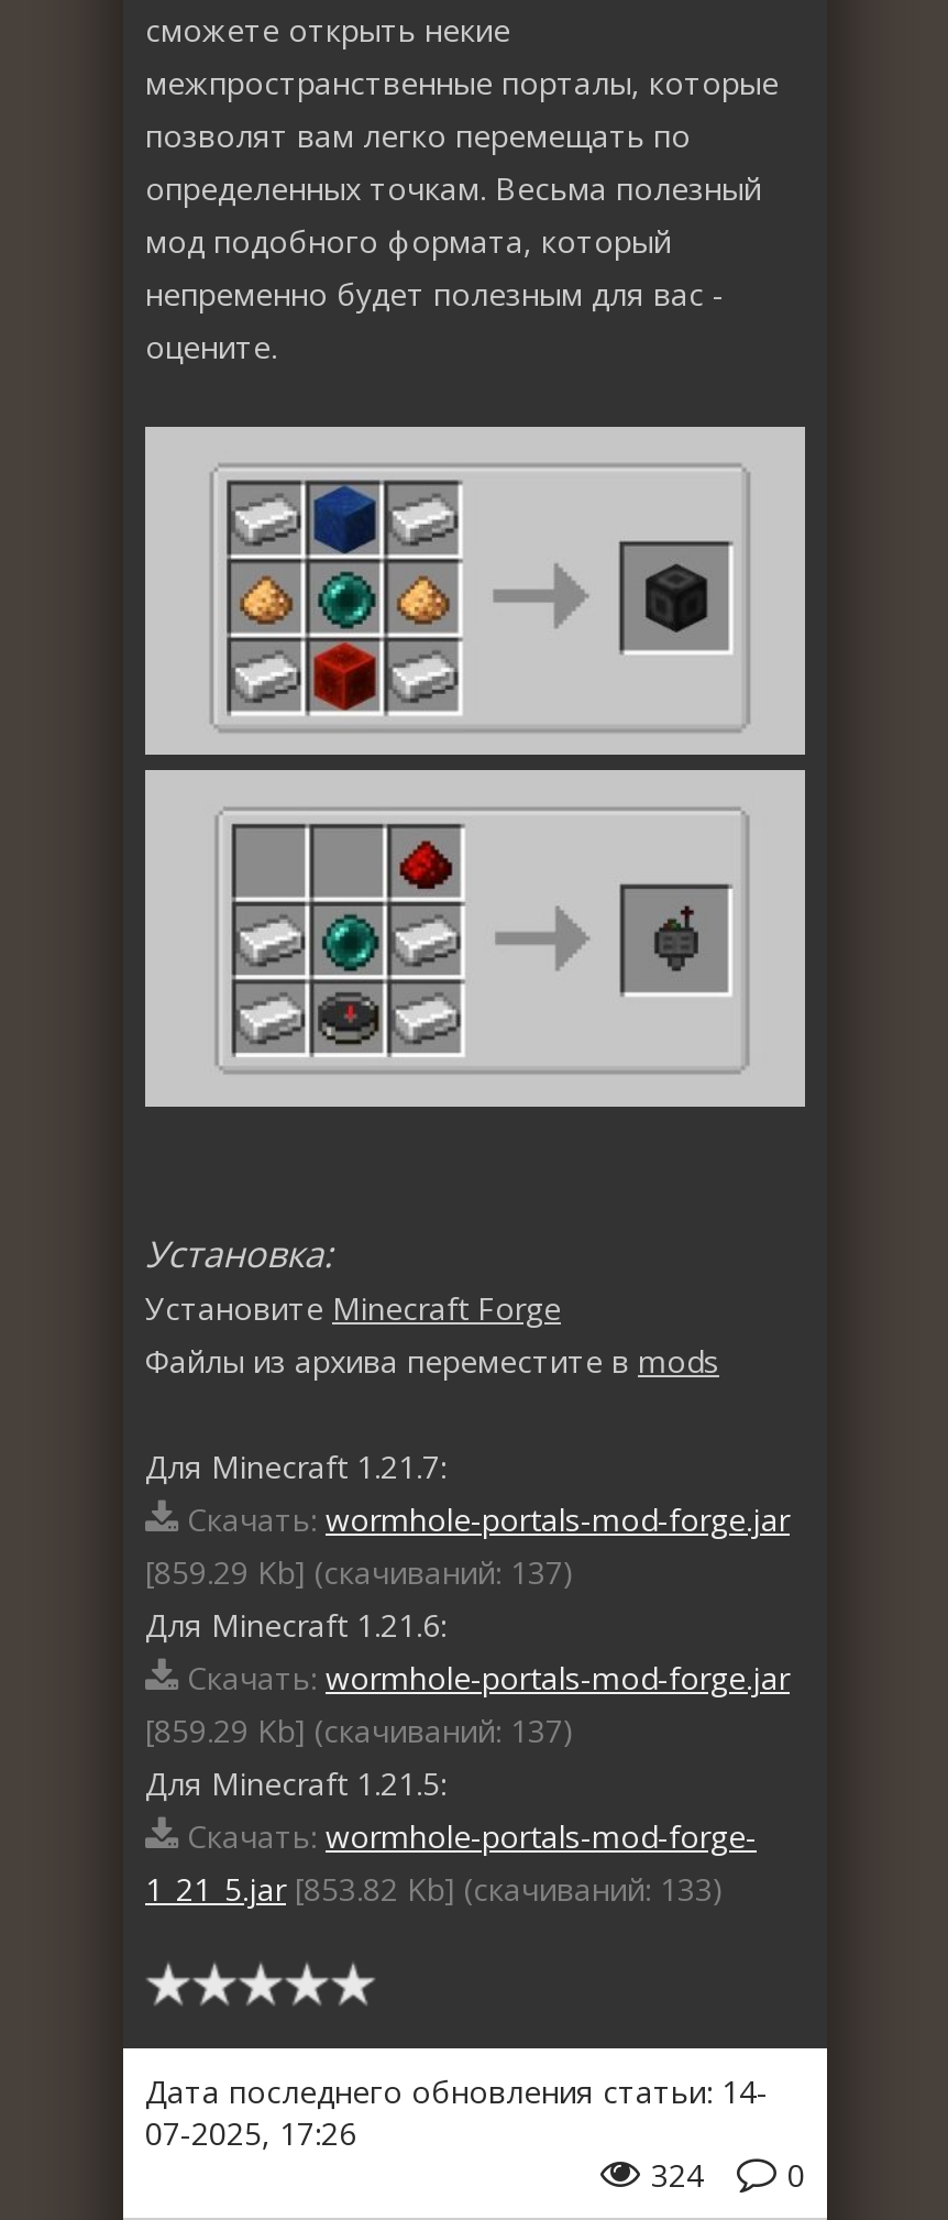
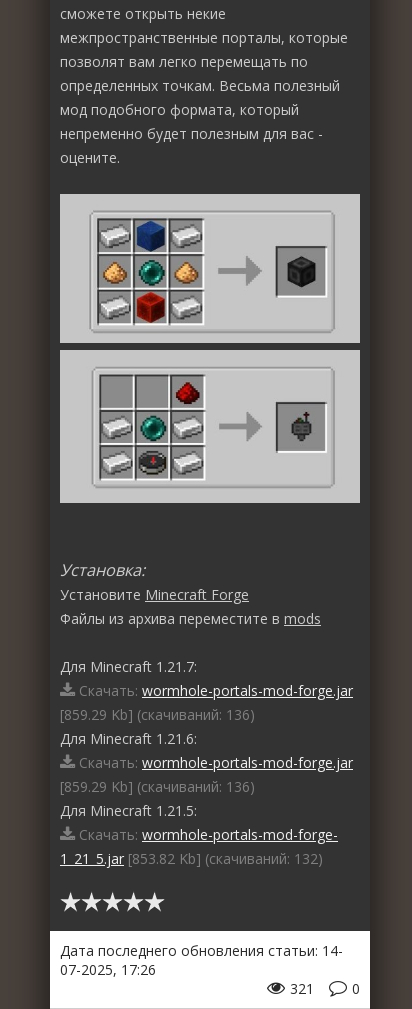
[145,1551,574,1593] [859.29 Kb] (cкачиваний: 137) -> [60,705,255,724] [859.29 Kb] (cкачиваний: 136)
[145,1710,574,1752] [859.29 Kb] (cкачиваний: 137) -> [60,777,255,796] [859.29 Kb] (cкачиваний: 136)
[145,1868,724,1910] 1_21_5.jar [853.82 Kb] (cкачиваний: 133) -> [60,849,323,868] 1_21_5.jar [853.82 Kb] (cкачиваний: 132)
[651,2154,805,2196] 324 0 -> [290,979,360,998] 321 0

